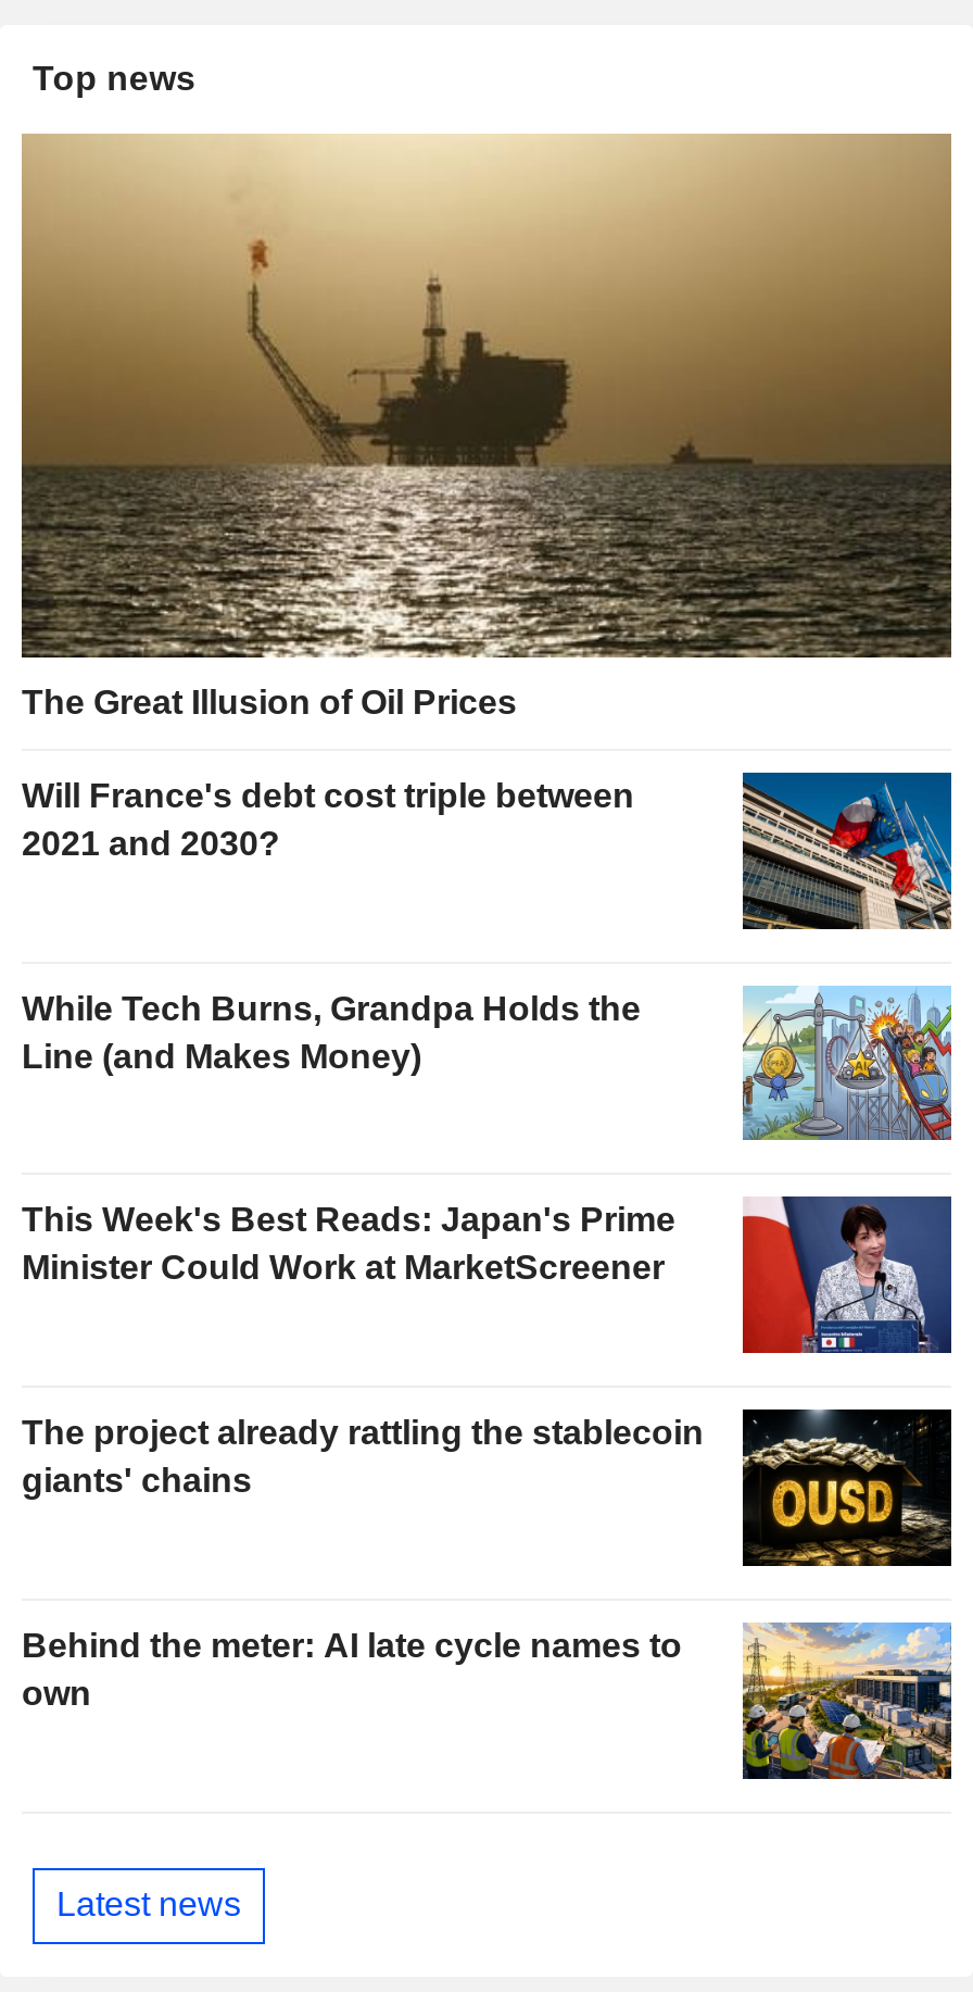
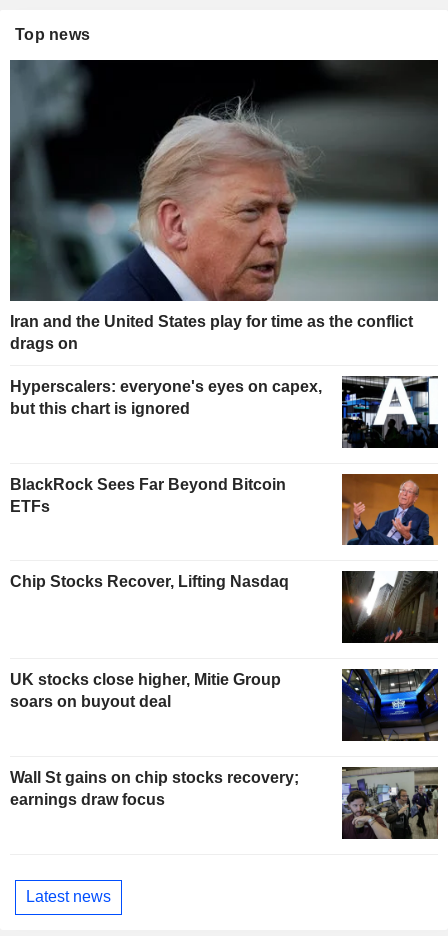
[20,131,953,720] [image] | The Great Illusion of Oil Prices -> [9,59,439,352] [image] | Iran and the United States play for time as the conflict | drags on
[22,776,634,861] Will France's debt cost triple between | 2021 and 2030? -> [10,378,322,417] Hyperscalers: everyone's eyes on capex, | but this chart is ignored
[741,771,953,931] [image] -> [342,375,439,449] [image]
[22,989,641,1074] While Tech Burns, Grandpa Holds the | Line (and Makes Money) -> [10,475,286,514] BlackRock Sees Far Beyond Bitcoin | ETFs
[743,986,953,1142] [image] -> [341,473,439,546] [image]
[22,1202,675,1286] This Week's Best Reads: Japan's Prime | Minister Could Work at MarketScreener -> [10,573,289,590] Chip Stocks Recover, Lifting Nasdaq
[741,1194,953,1355] [image] -> [341,570,439,644] [image]
[22,1414,704,1499] The project already rattling the stablecoin | giants' chains -> [10,671,281,710] UK stocks close higher, Mitie Group | soars on buyout deal
[741,1407,953,1568] [image] -> [341,668,439,742] [image]
[22,1627,682,1712] Behind the meter: AI late cycle names to | own -> [10,769,299,808] Wall St gains on chip stocks recovery; | earnings draw focus
[743,1620,953,1781] [image] -> [341,766,438,839] [image]

